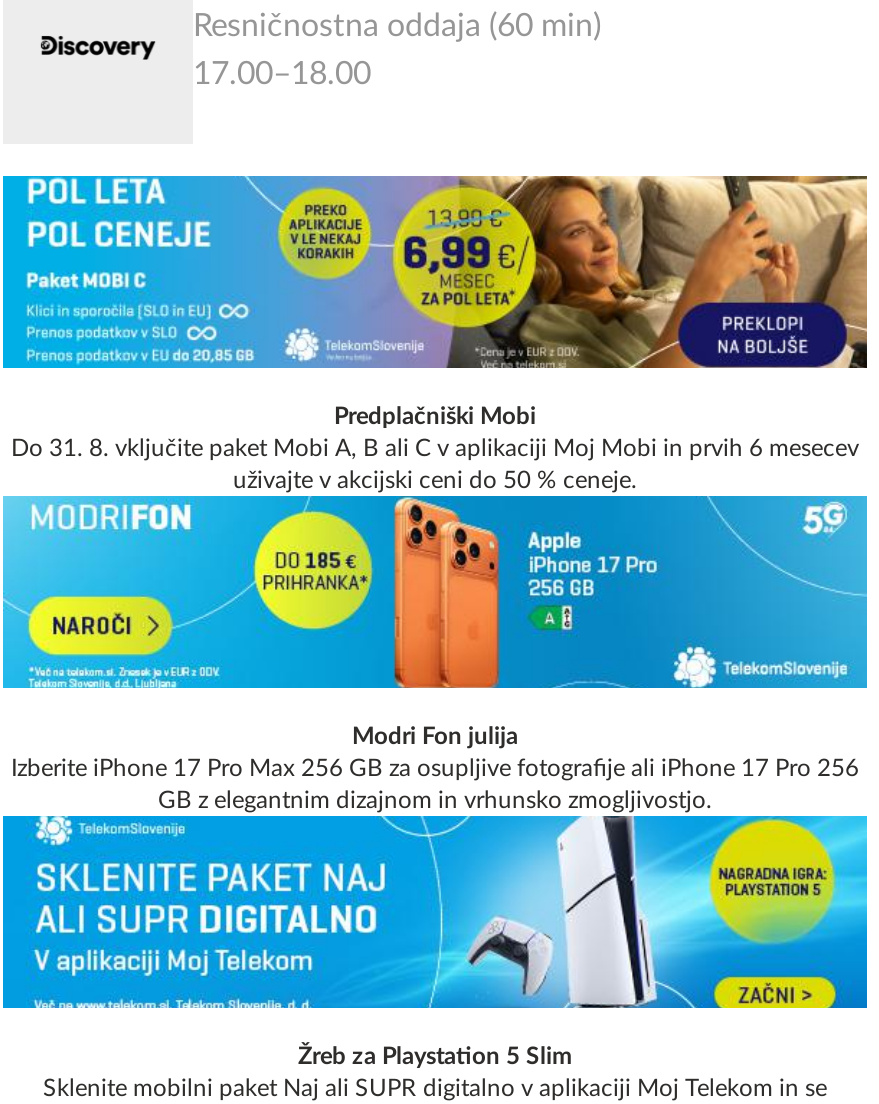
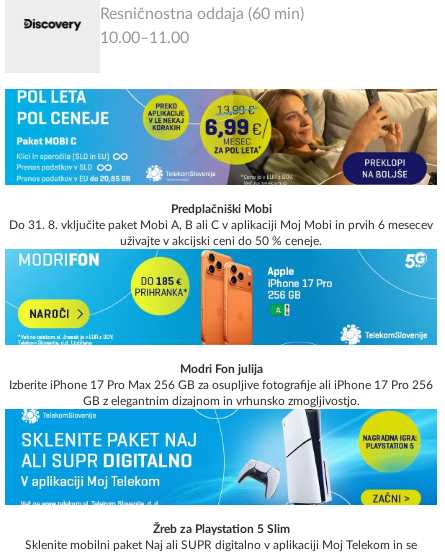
[193,57,371,89] 17.00–18.00 -> [100,30,189,46] 10.00–11.00

